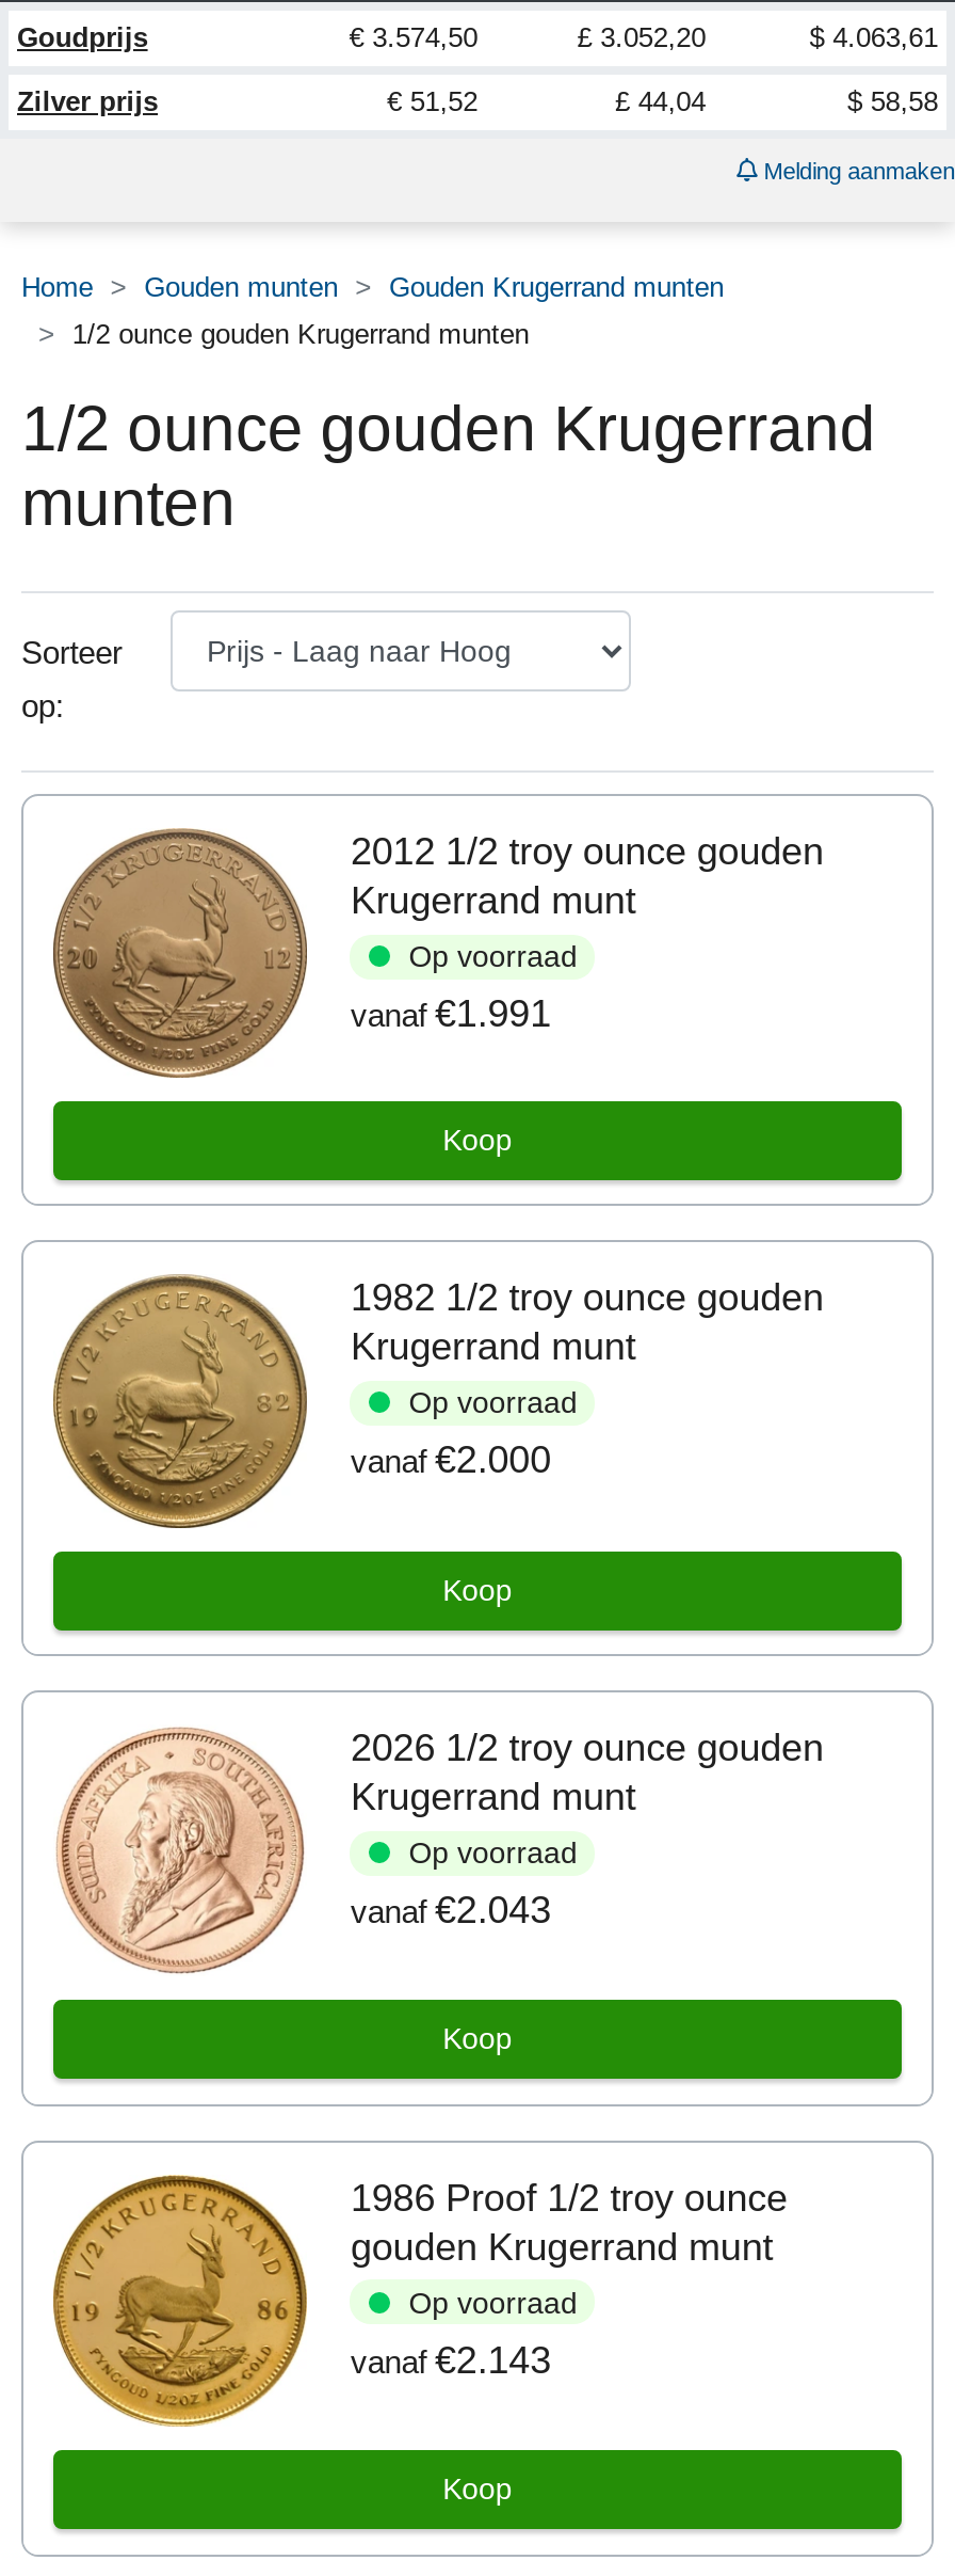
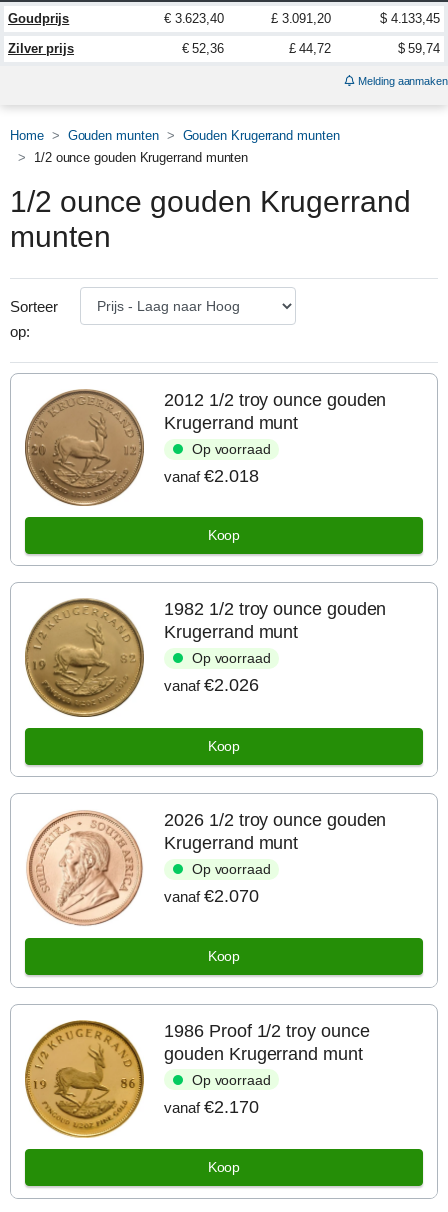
[349,22,477,54] € 3.574,50 -> [164,11,224,26] € 3.623,40
[577,22,706,54] £ 3.052,20 -> [271,11,331,26] £ 3.091,20
[810,22,938,54] $ 4.063,61 -> [380,11,440,26] $ 4.133,45
[387,86,477,118] € 51,52 -> [181,41,224,56] € 52,36
[615,86,706,118] £ 44,04 -> [288,41,331,56] £ 44,72
[847,86,938,118] $ 58,58 -> [397,41,440,56] $ 59,74
[351,993,551,1036] vanaf €1.991 -> [164,466,258,486] vanaf €2.018
[351,1439,551,1482] vanaf €2.000 -> [164,675,258,695] vanaf €2.026
[351,1889,551,1932] vanaf €2.043 -> [164,886,258,906] vanaf €2.070
[351,2338,551,2381] vanaf €2.143 -> [164,1097,258,1117] vanaf €2.170

